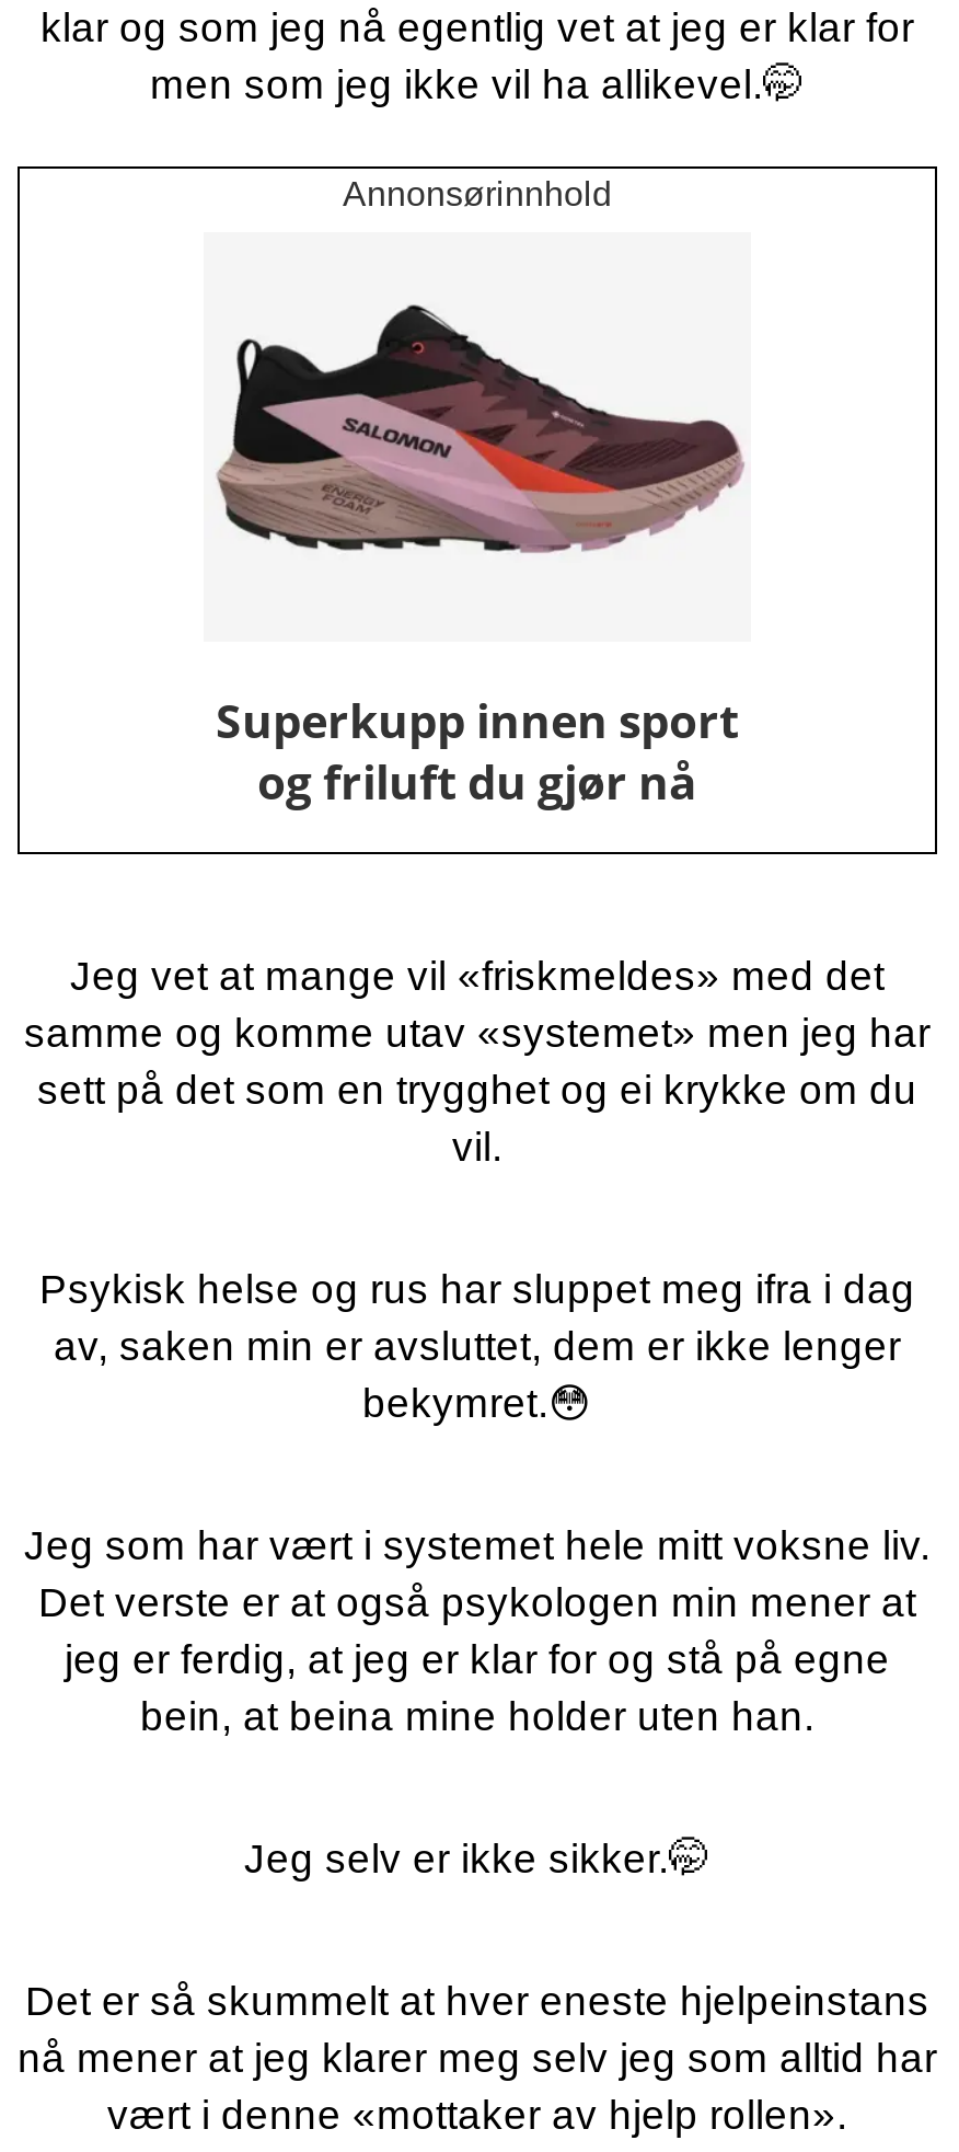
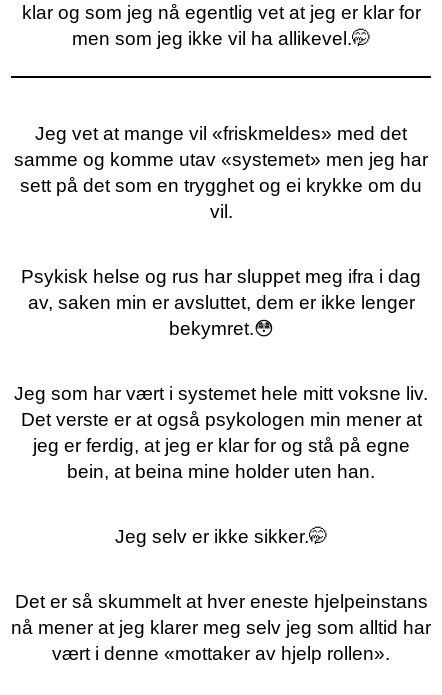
[343,175,612,212] Annonsørinnhold -> none
[215,302,747,556] [image] -> none
[216,690,739,813] Superkupp innen sport | og friluft du gjør nå -> none

